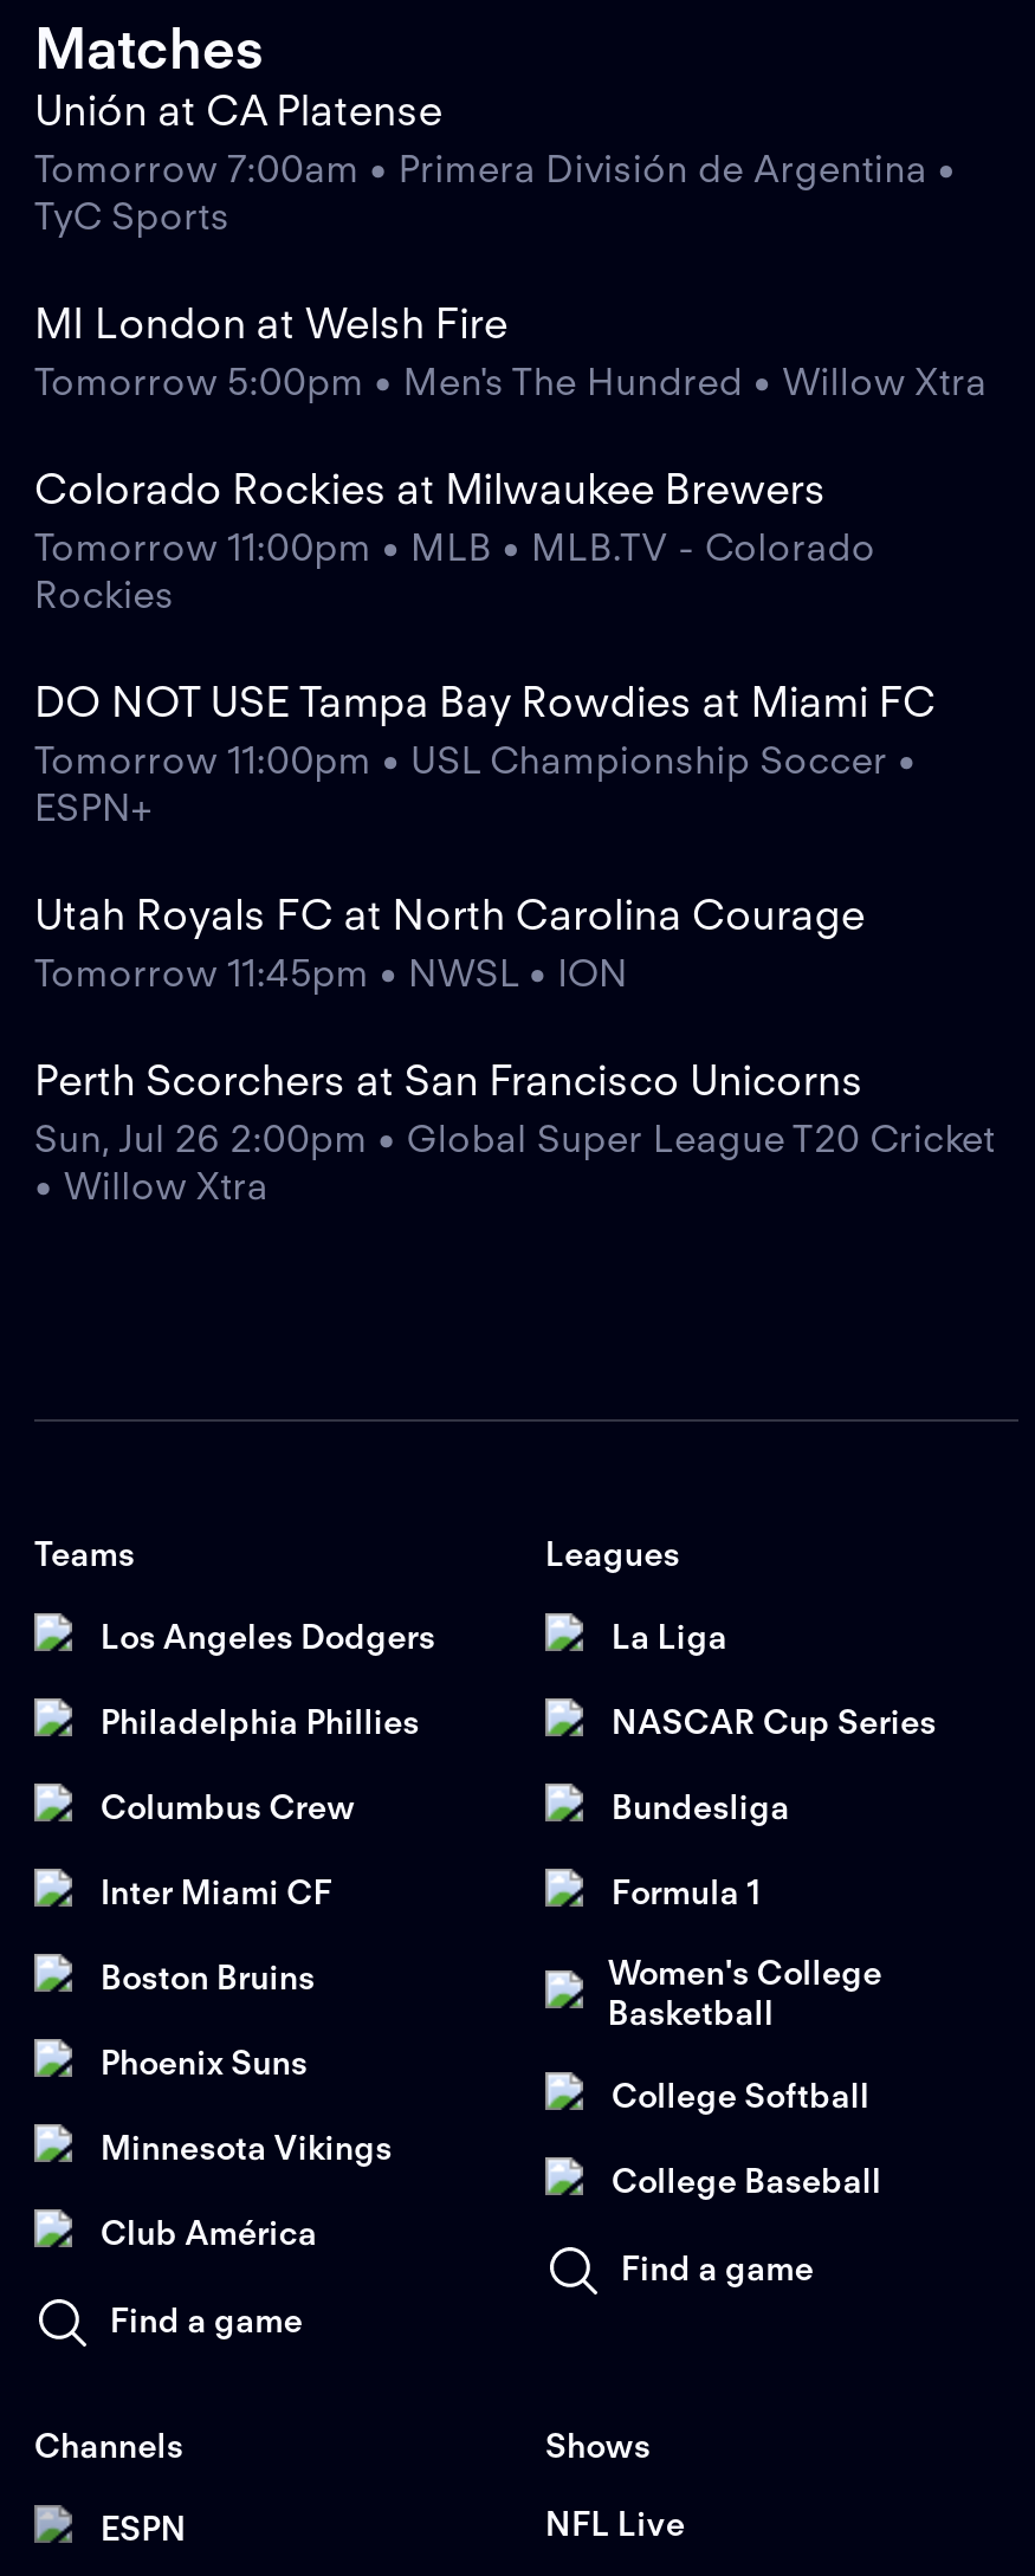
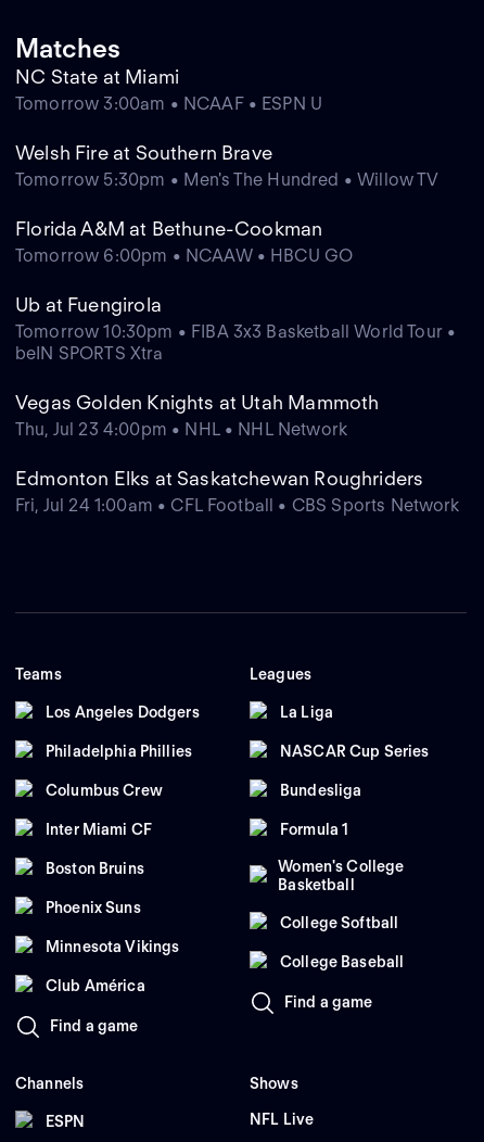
[34,86,956,239] Unión at CA Platense | Tomorrow 7:00am • Primera División de Argentina • | TyC Sports -> [15,65,322,114] NC State at Miami | Tomorrow 3:00am • NCAAF • ESPN U
[34,299,987,405] MI London at Welsh Fire | Tomorrow 5:00pm • Men's The Hundred • Willow Xtra -> [15,141,439,190] Welsh Fire at Southern Brave | Tomorrow 5:30pm • Men's The Hundred • Willow TV
[34,464,876,618] Colorado Rockies at Milwaukee Brewers | Tomorrow 11:00pm • MLB • MLB.TV - Colorado | Rockies -> [15,217,353,266] Florida A&M at Bethune-Cookman | Tomorrow 6:00pm • NCAAW • HBCU GO
[34,677,936,831] DO NOT USE Tampa Bay Rowdies at Miami FC | Tomorrow 11:00pm • USL Championship Soccer • | ESPN+ -> [15,293,456,364] Ub at Fuengirola | Tomorrow 10:30pm • FIBA 3x3 Basketball World Tour • | beIN SPORTS Xtra
[34,890,865,996] Utah Royals FC at North Carolina Courage | Tomorrow 11:45pm • NWSL • ION -> [15,391,379,440] Vegas Golden Knights at Utah Mammoth | Thu, Jul 23 4:00pm • NHL • NHL Network
[34,1055,995,1209] Perth Scorchers at San Francisco Unicorns | Sun, Jul 26 2:00pm • Global Super League T20 Cricket | • Willow Xtra -> [15,467,460,516] Edmonton Elks at Saskatchewan Roughriders | Fri, Jul 24 1:00am • CFL Football • CBS Sports Network

